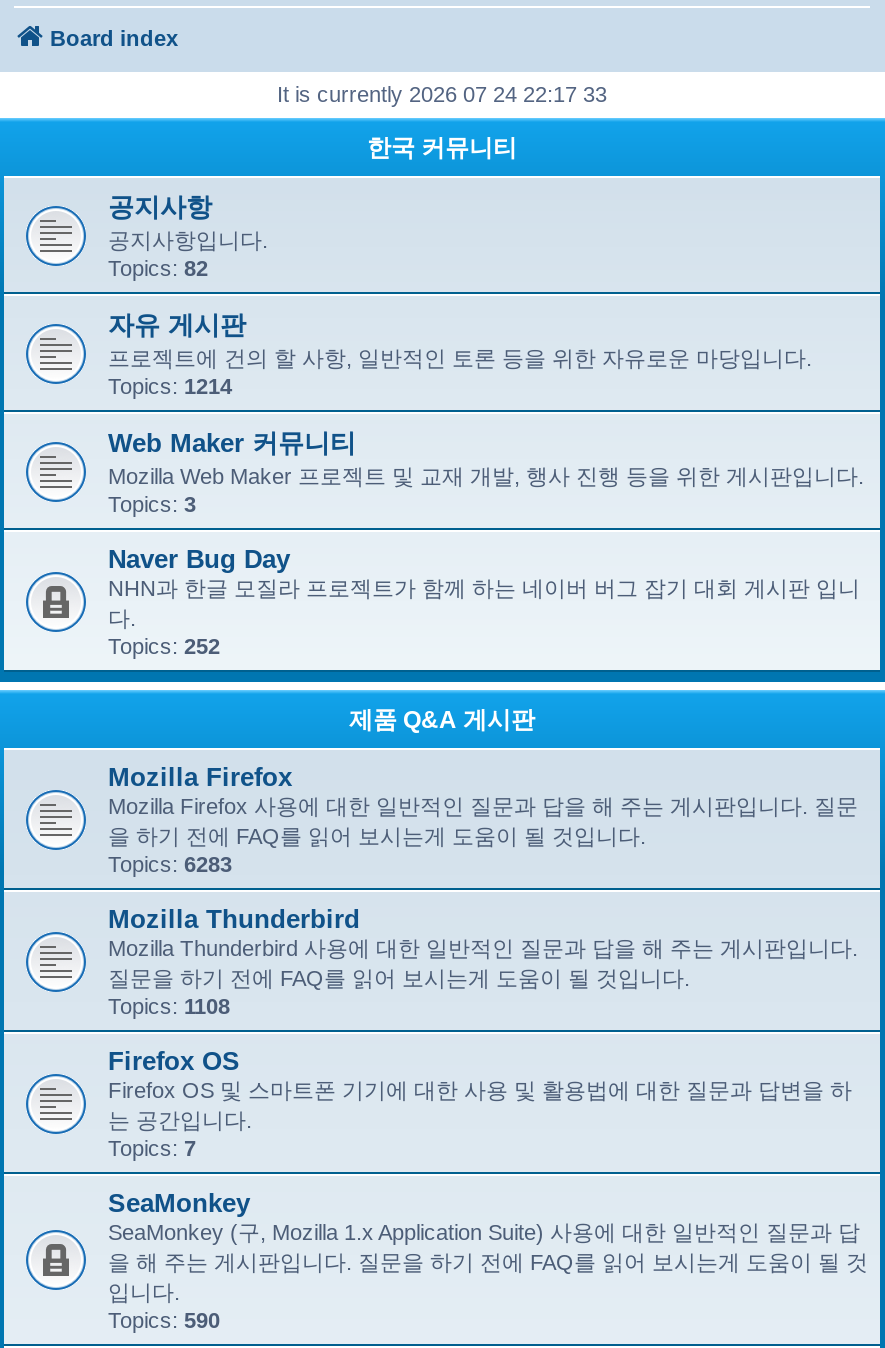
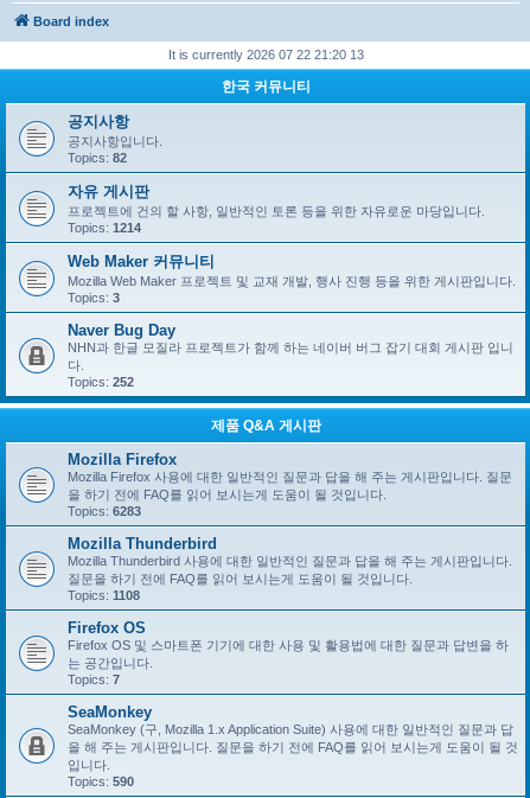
[277,82,607,106] It is currently 2026 07 24 22:17 33 -> [168,47,363,62] It is currently 2026 07 22 21:20 13

